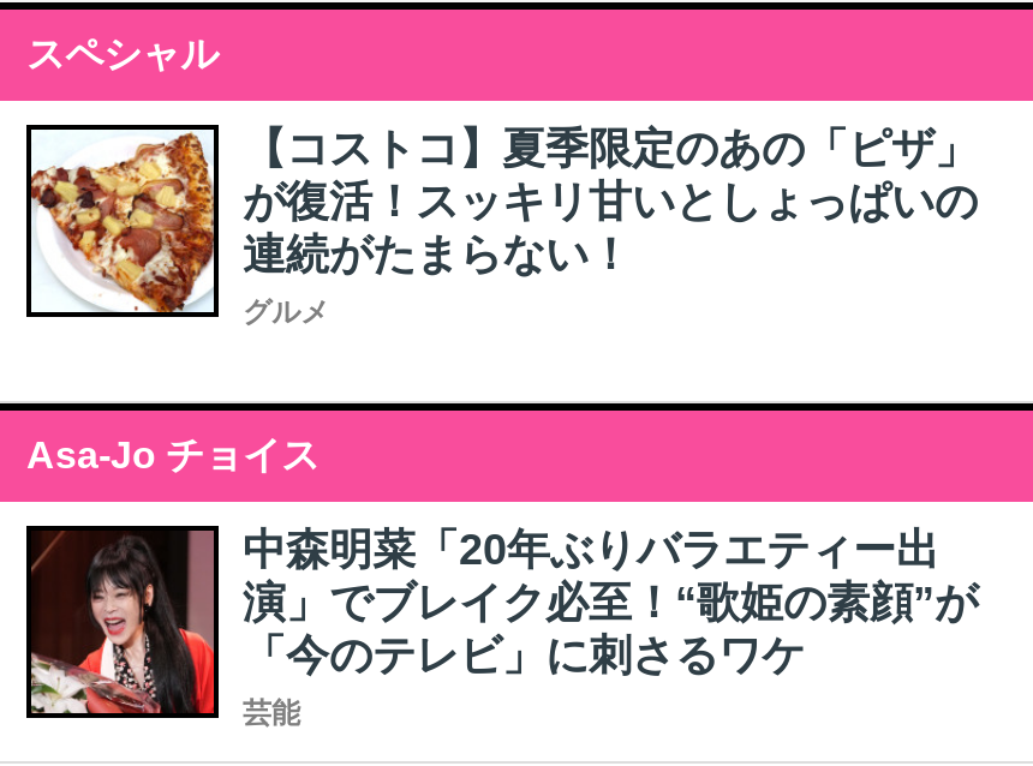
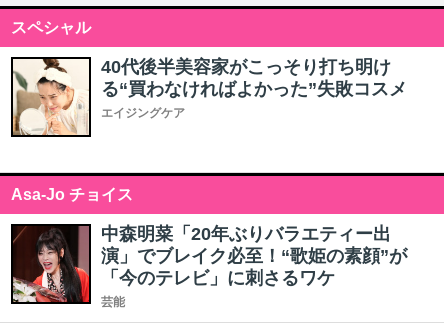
[29,125,978,329] [image] | 【コストコ】夏季限定のあの「ピザ」 | が復活！スッキリ甘いとしょっぱいの | 連続がたまらない！ | グルメ -> [12,57,407,136] [image] | 40代後半美容家がこっそり打ち明け | る“買わなければよかった”失敗コスメ | エイジングケア

